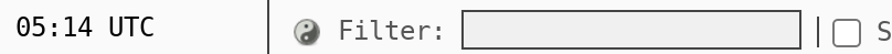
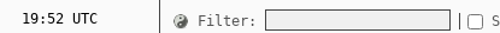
[15,12,155,43] 05:14 UTC -> [22,11,98,27] 19:52 UTC

